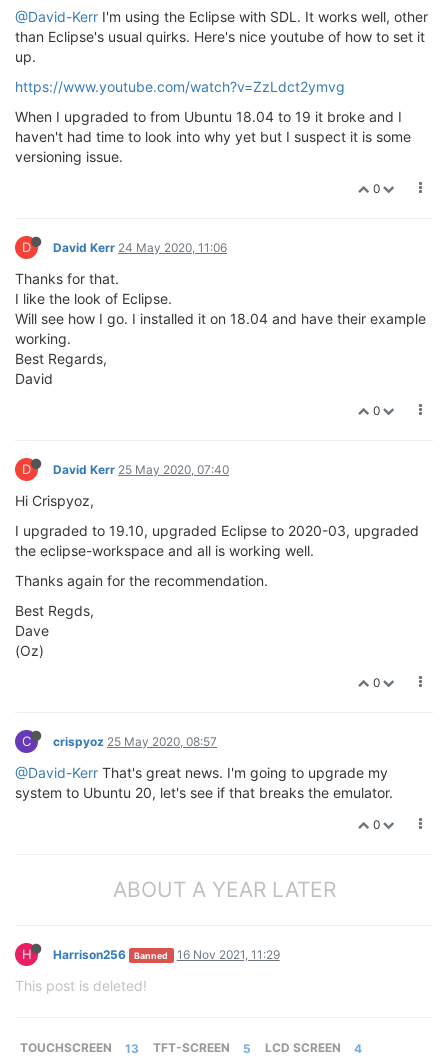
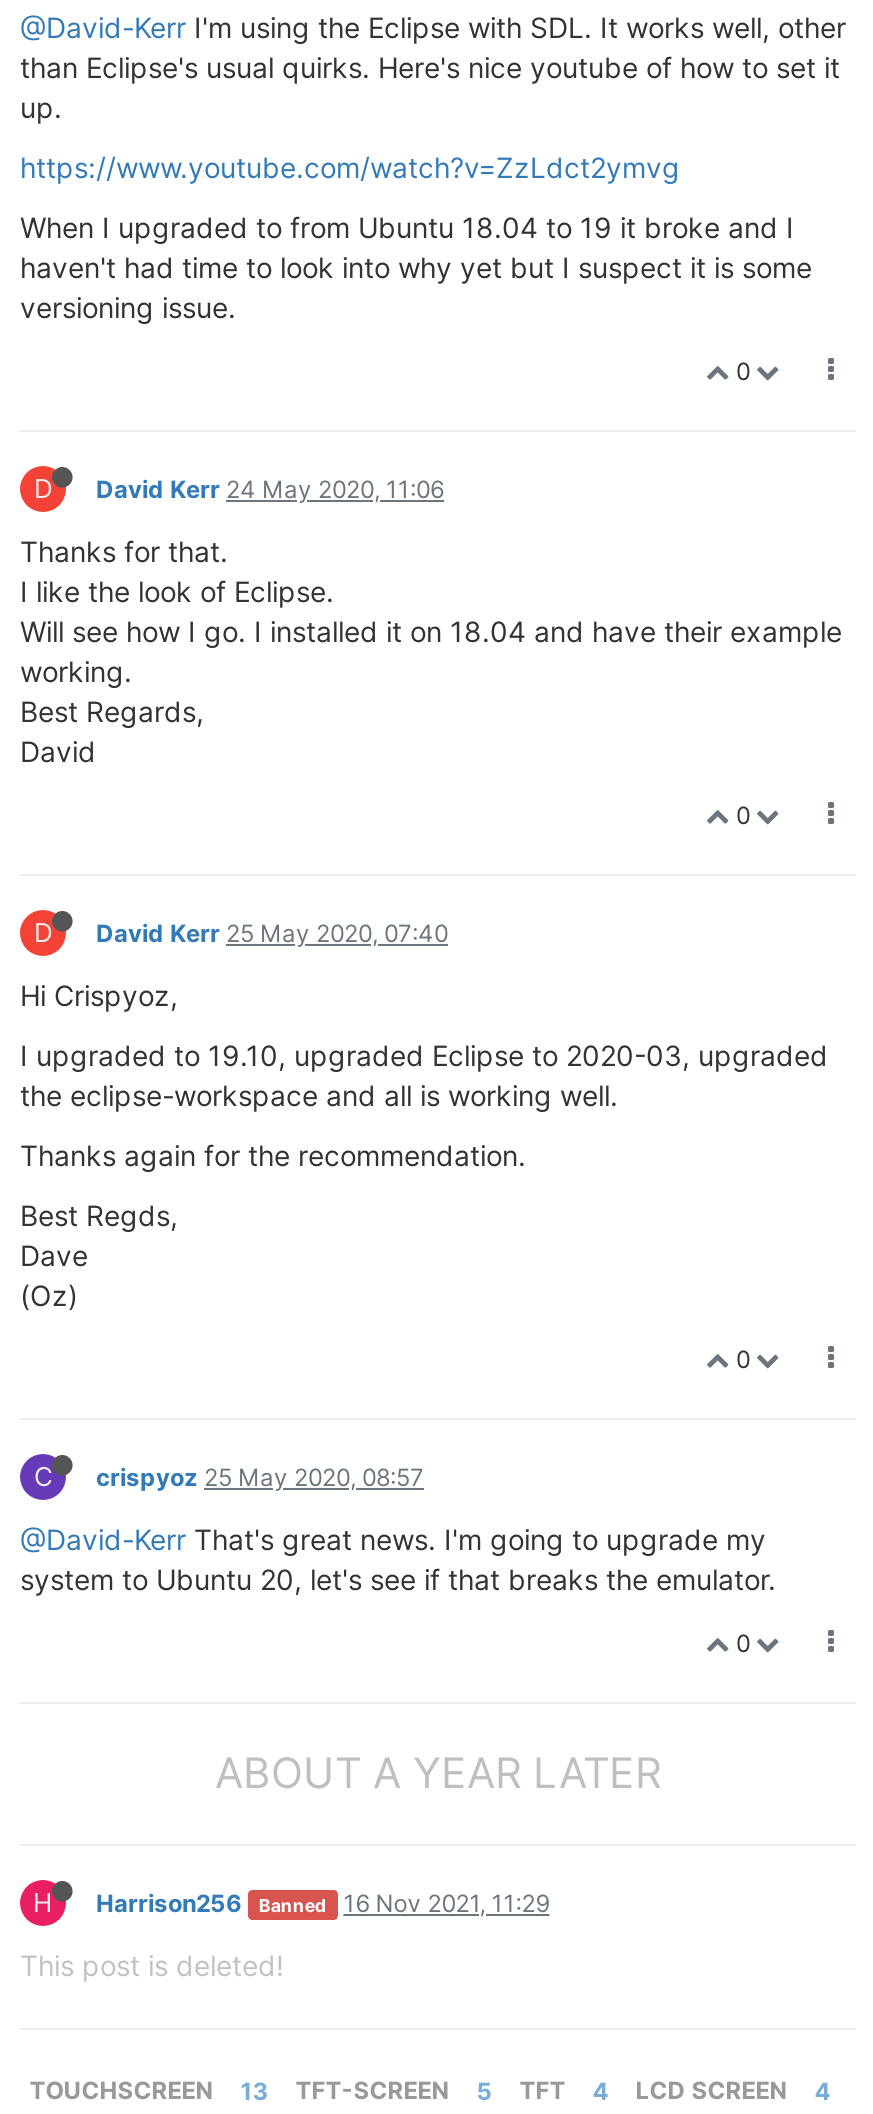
none -> [520,2075,608,2105] TFT | 4

